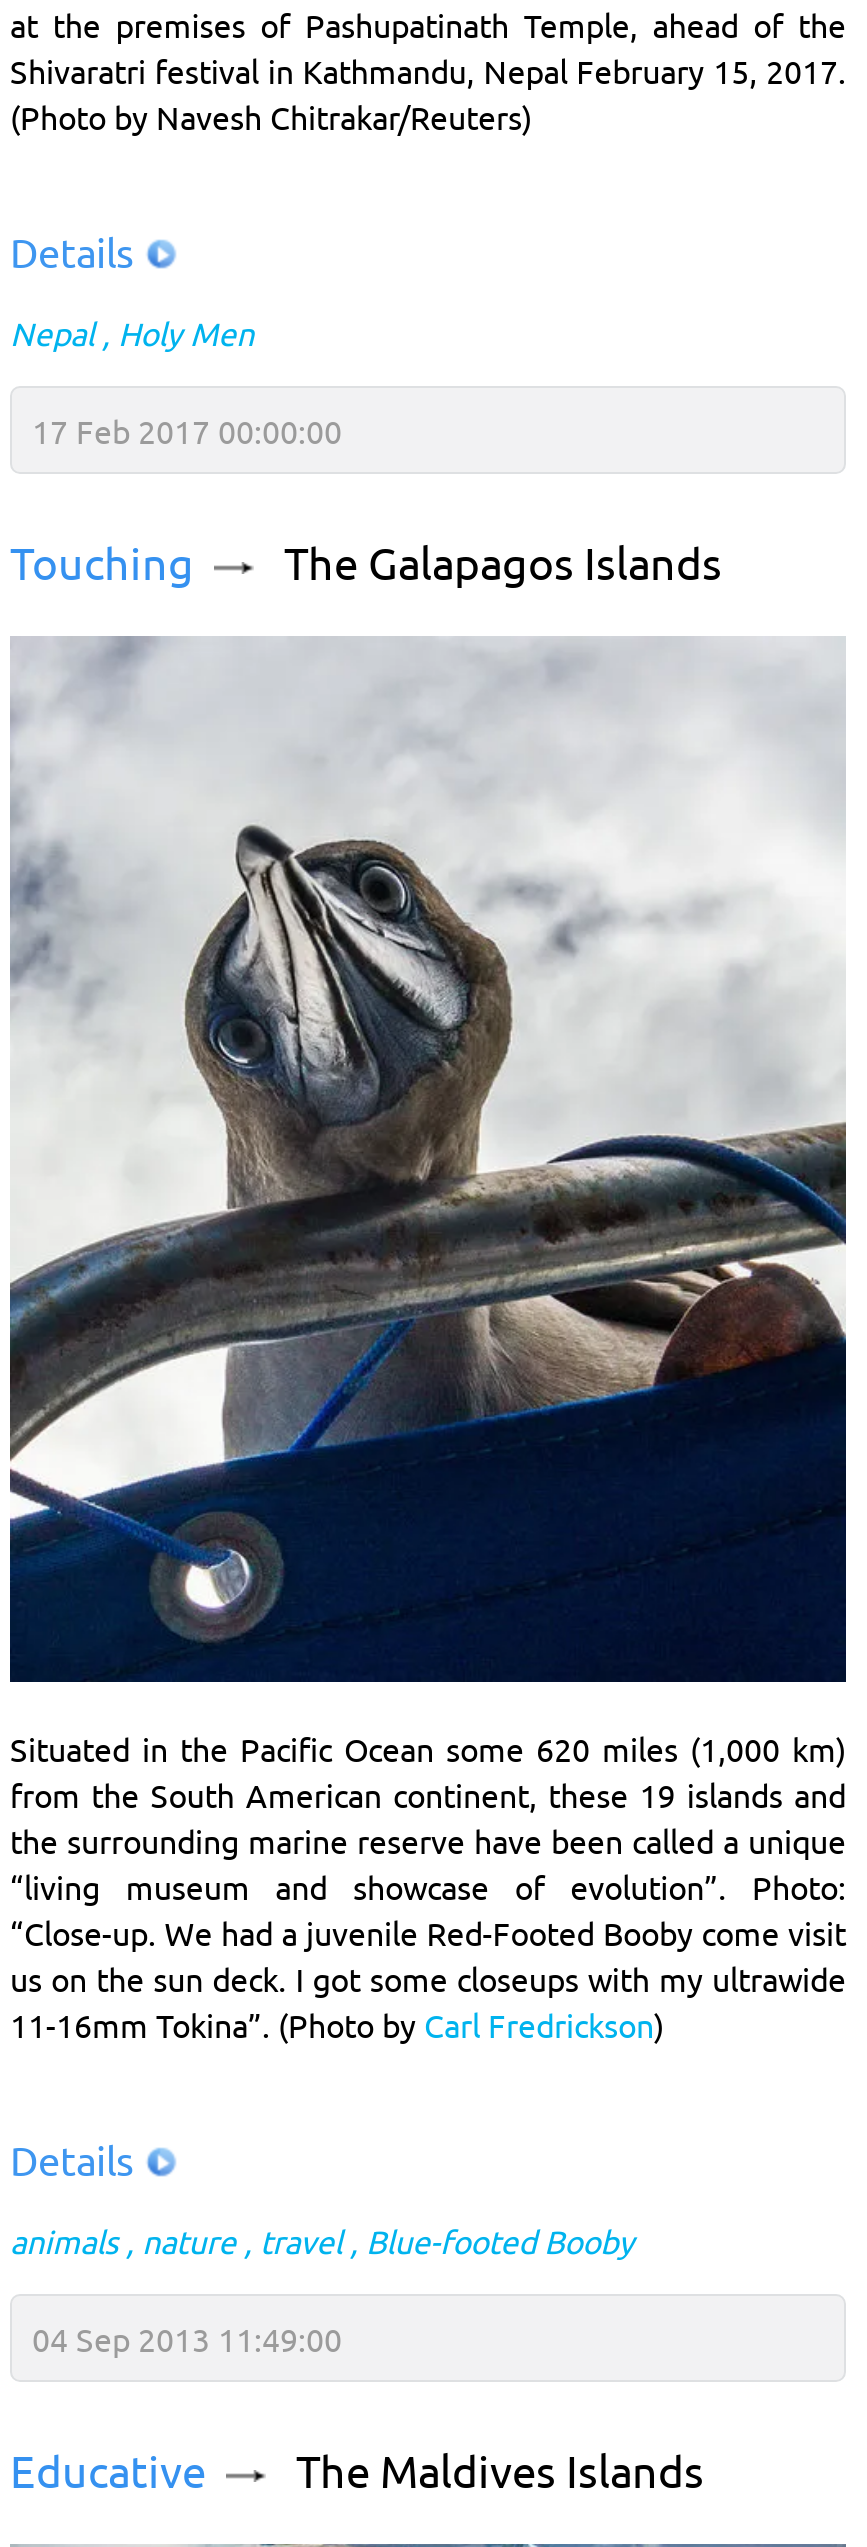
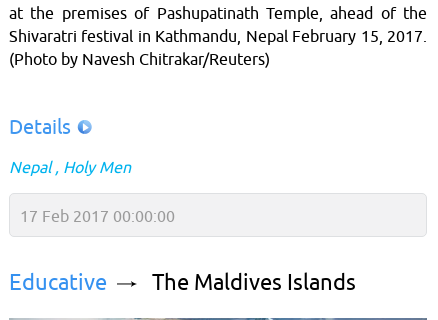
[10,540,722,590] Touching | The Galapagos Islands -> none
[10,636,848,2357] [image] | Situated in the Pacific Ocean some 620 miles (1,000 km) | from the South American continent, these 19 islands and | the surrounding marine reserve have been called a unique | “living museum and showcase of evolution”. Photo: | “Close-up. We had a juvenile Red-Footed Booby come visit | us on the sun deck. I got some closeups with my ultrawide | 11-16mm Tokina”. (Photo by Carl Fredrickson) | Details | animals | nature | travel | Blue-footed Booby | 04 Sep 2013 11:49:00 -> none

